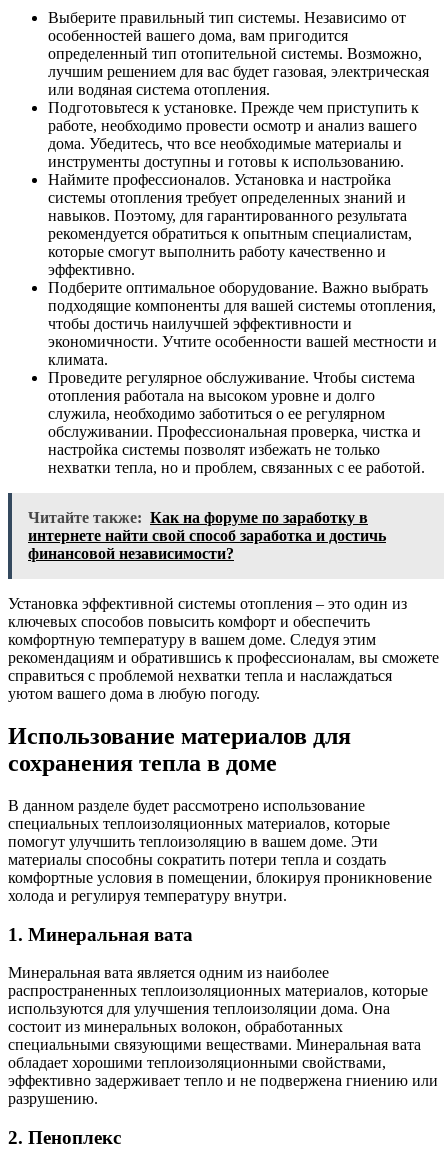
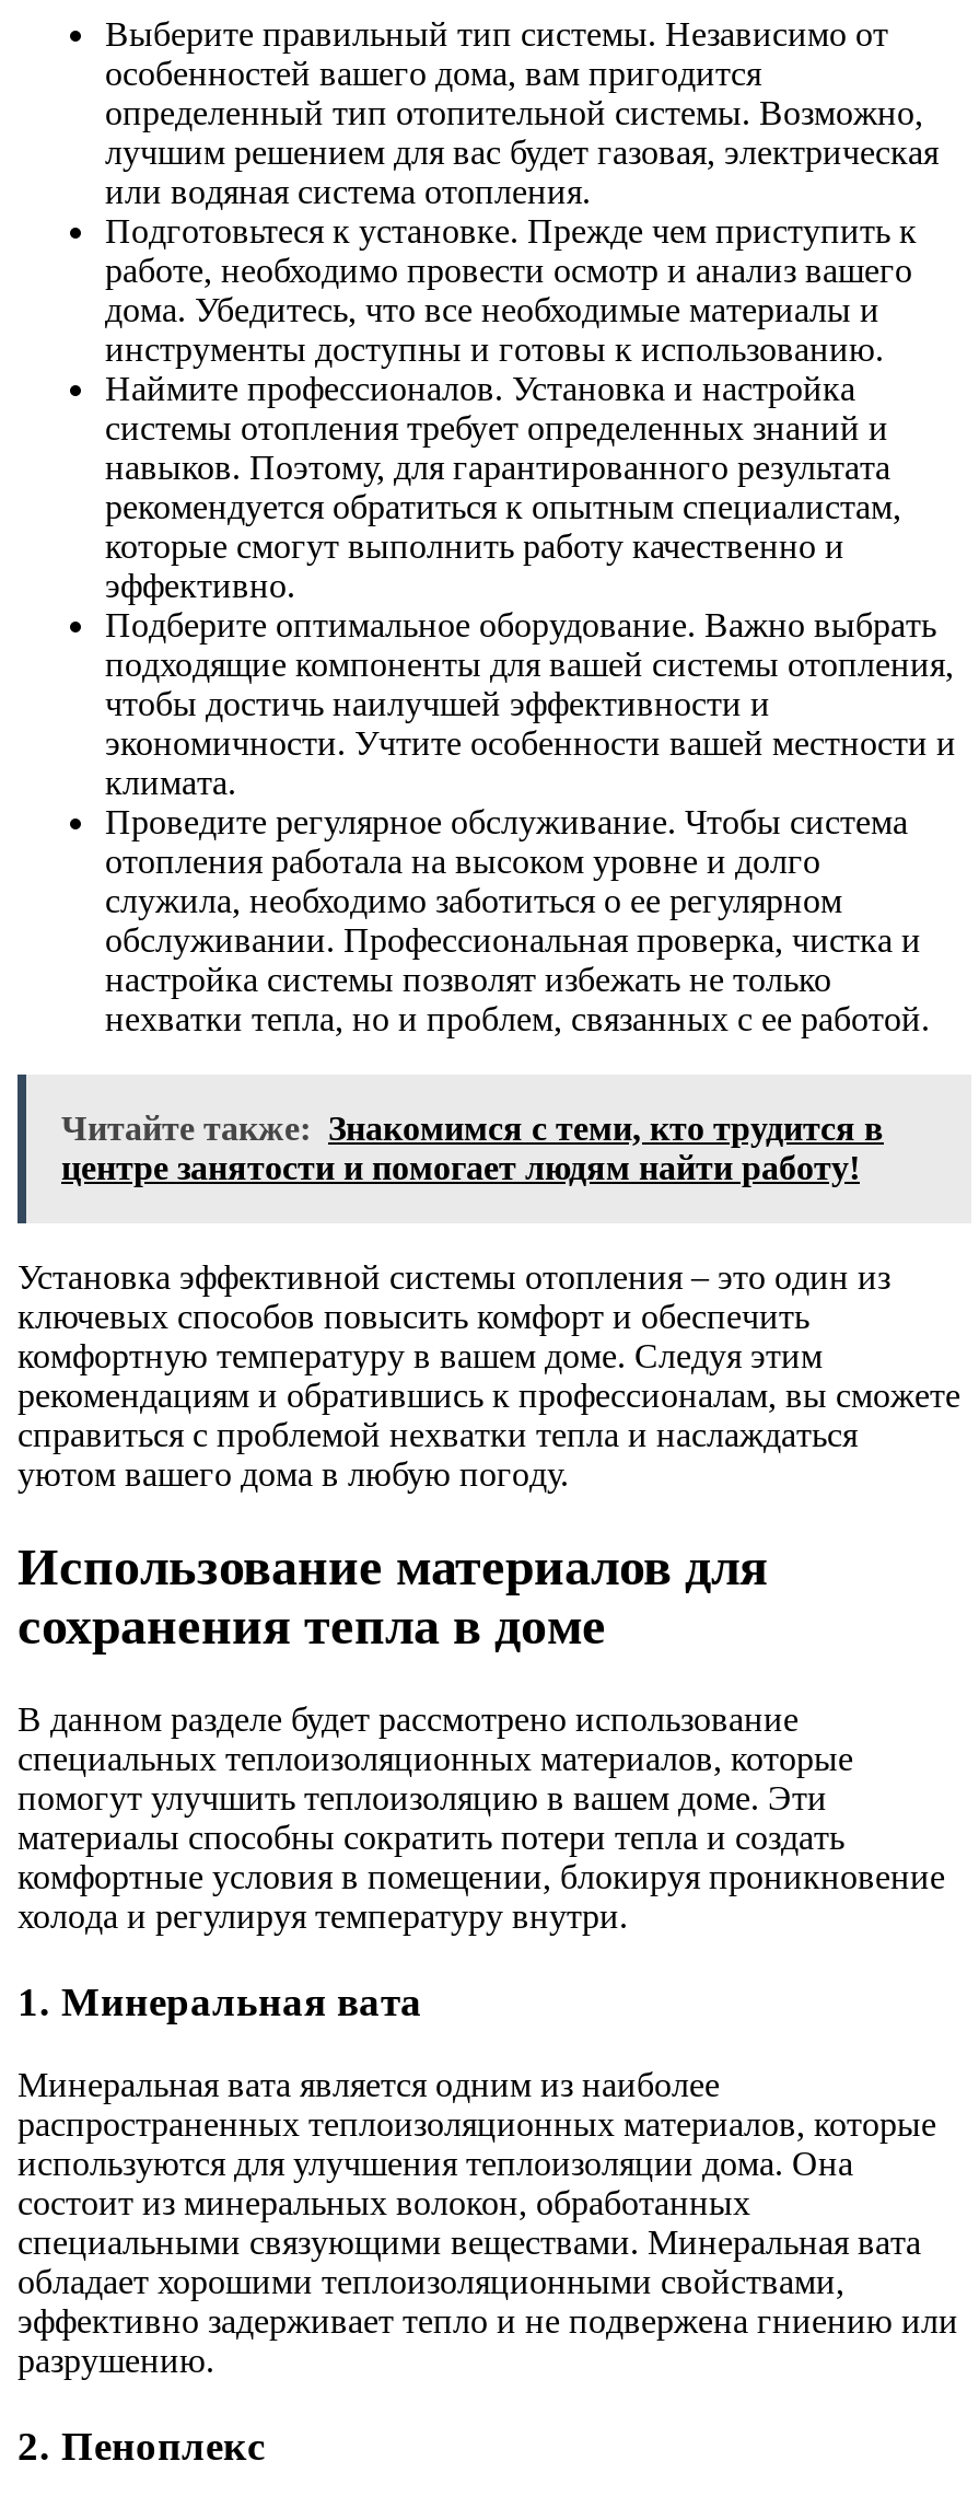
[28,509,386,562] Читайте также: Как на форуме по заработку в | интернете найти свой способ заработка и достичь | финансовой независимости? -> [61,1110,884,1186] Читайте также: Знакомимся с теми, кто трудится в | центре занятости и помогает людям найти работу!

